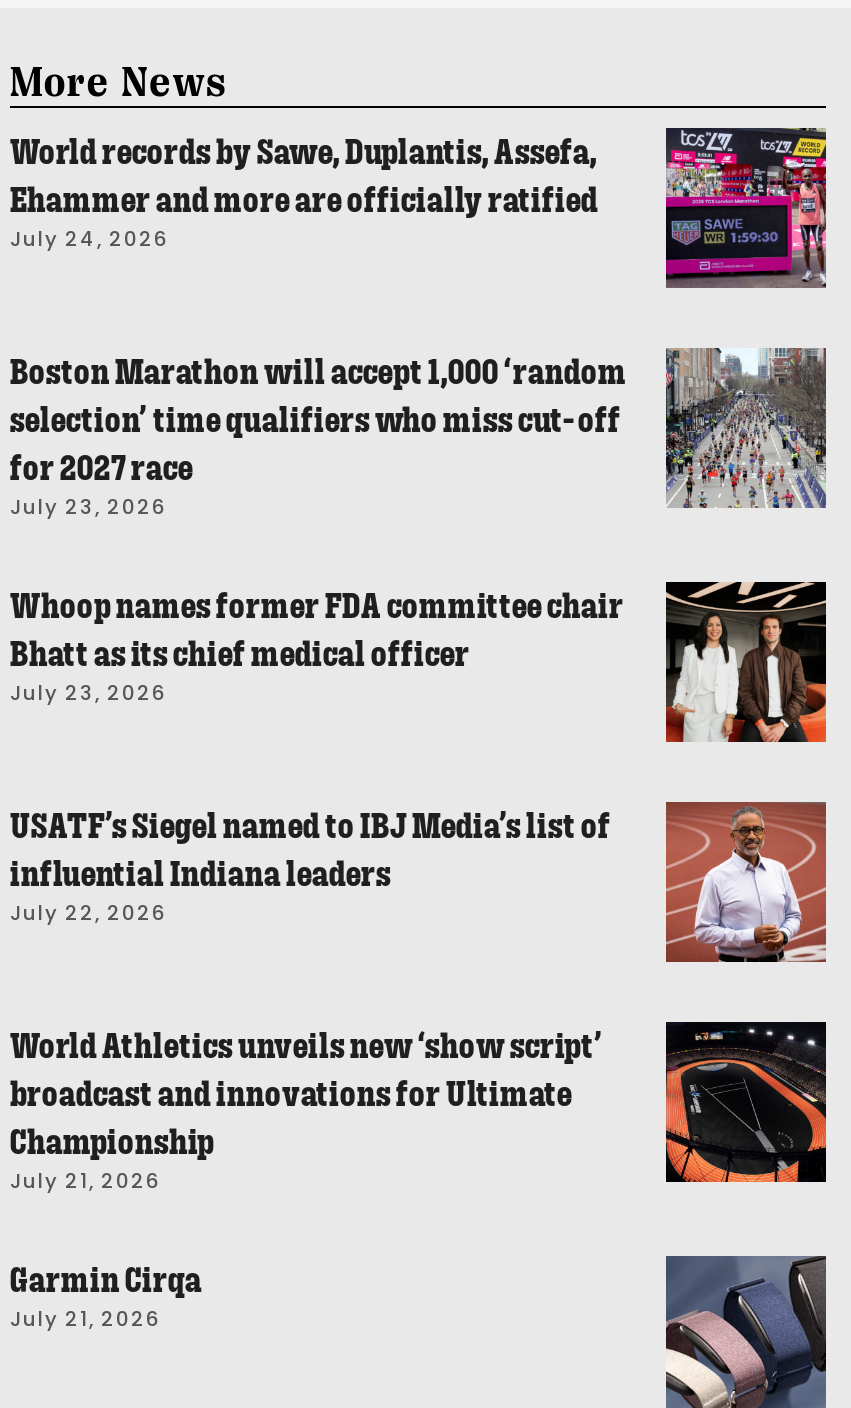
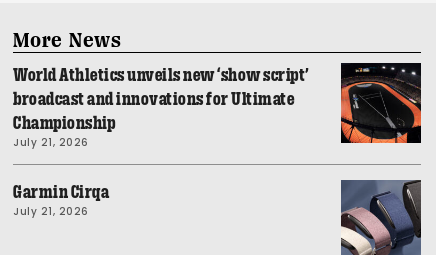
[10,126,828,290] [image] | World records by Sawe, Duplantis, Assefa, | Ehammer and more are officially ratified | July 24, 2026 -> none
[10,346,828,709] [image] | Boston Marathon will accept 1,000 ‘random | selection’ time qualifiers who miss cut-off | for 2027 race | July 23, 2026 | Whoop names former FDA committee chair | Bhatt as its chief medical officer | July 23, 2026 -> none
[664,580,828,744] [image] -> none
[10,800,828,964] [image] | USATF’s Siegel named to IBJ Media’s list of | influential Indiana leaders | July 22, 2026 -> none

